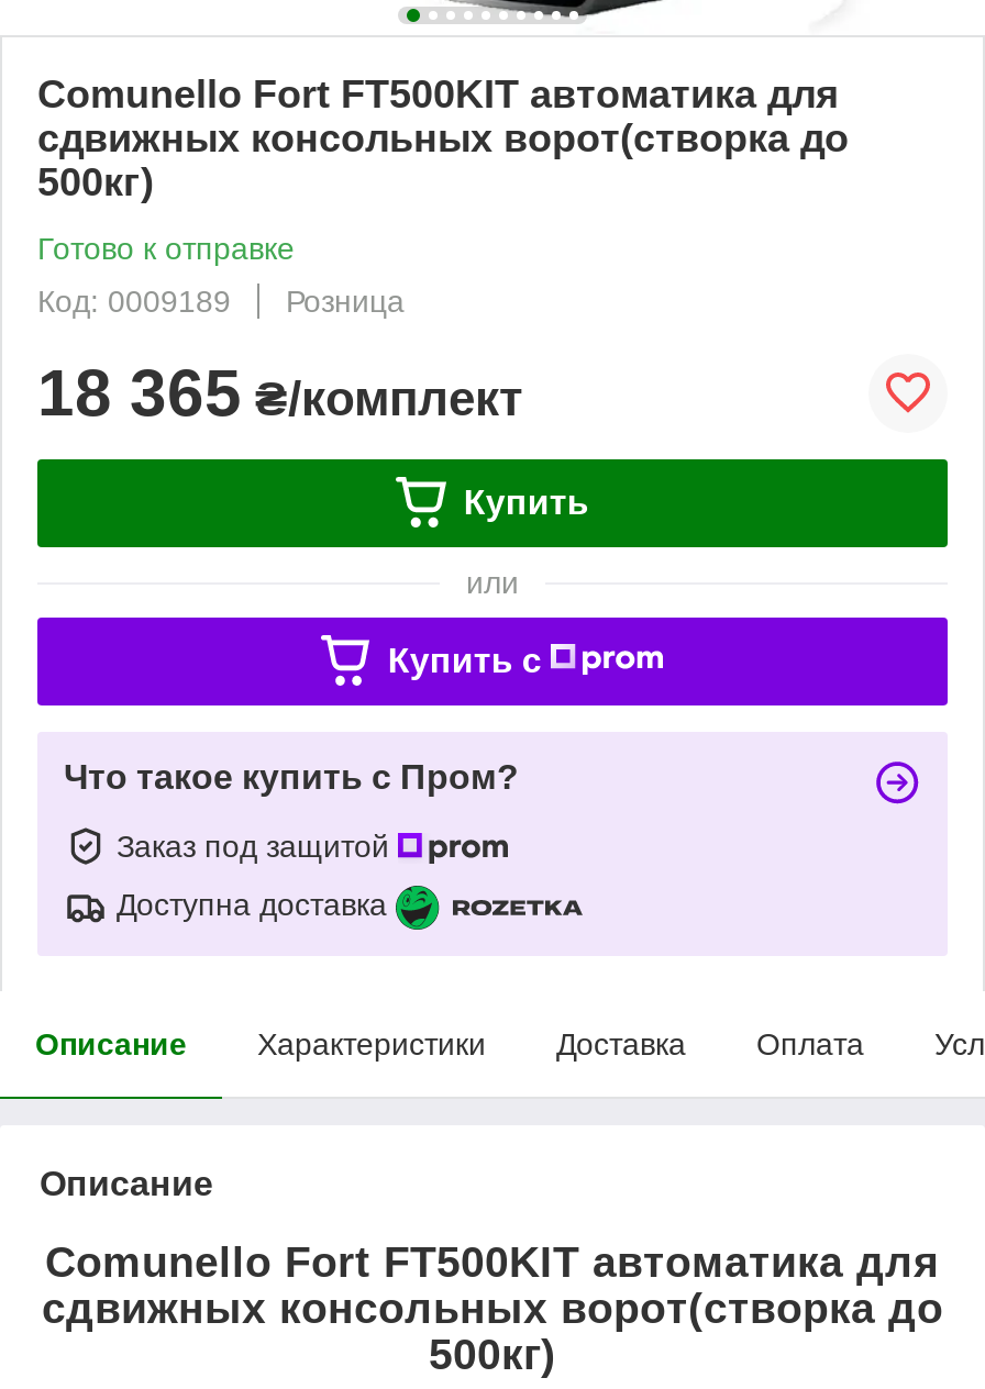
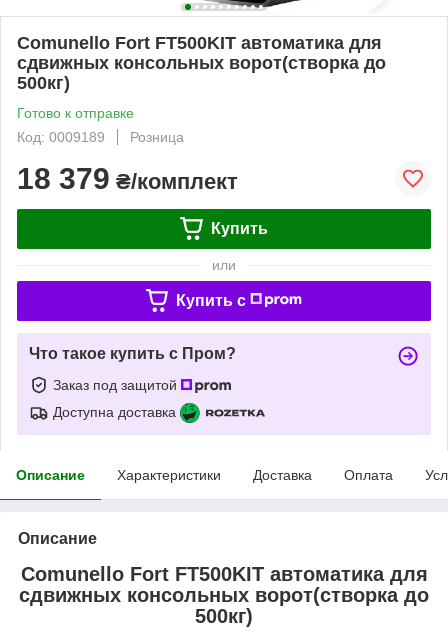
[37,356,523,428] 18 365 ₴/комплект -> [17,162,238,195] 18 379 ₴/комплект

